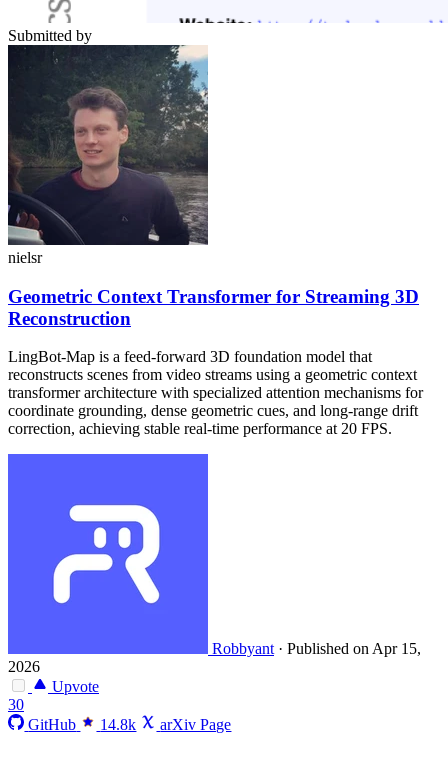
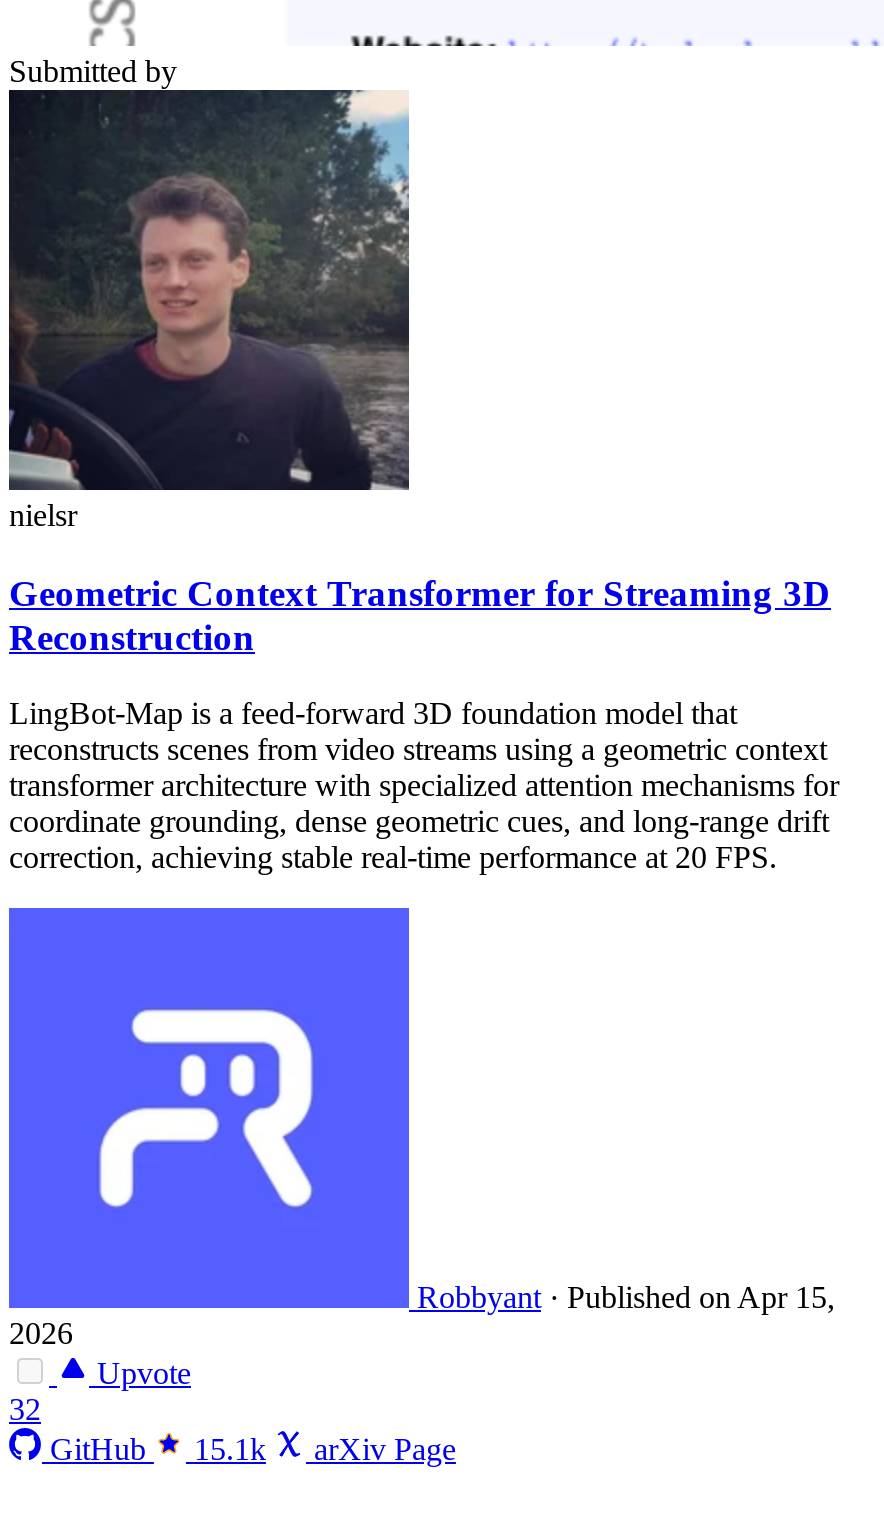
[8,696,24,713] 30 -> [9,1393,41,1427] 32
[28,716,231,733] GitHub 14.8k arXiv Page -> [50,1433,456,1467] GitHub 15.1k arXiv Page

